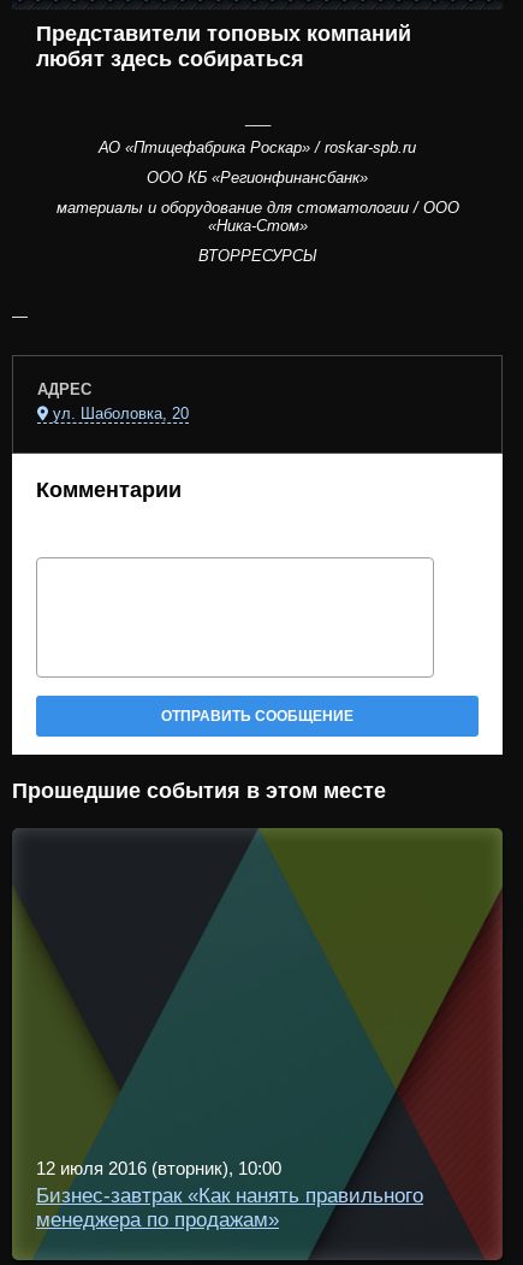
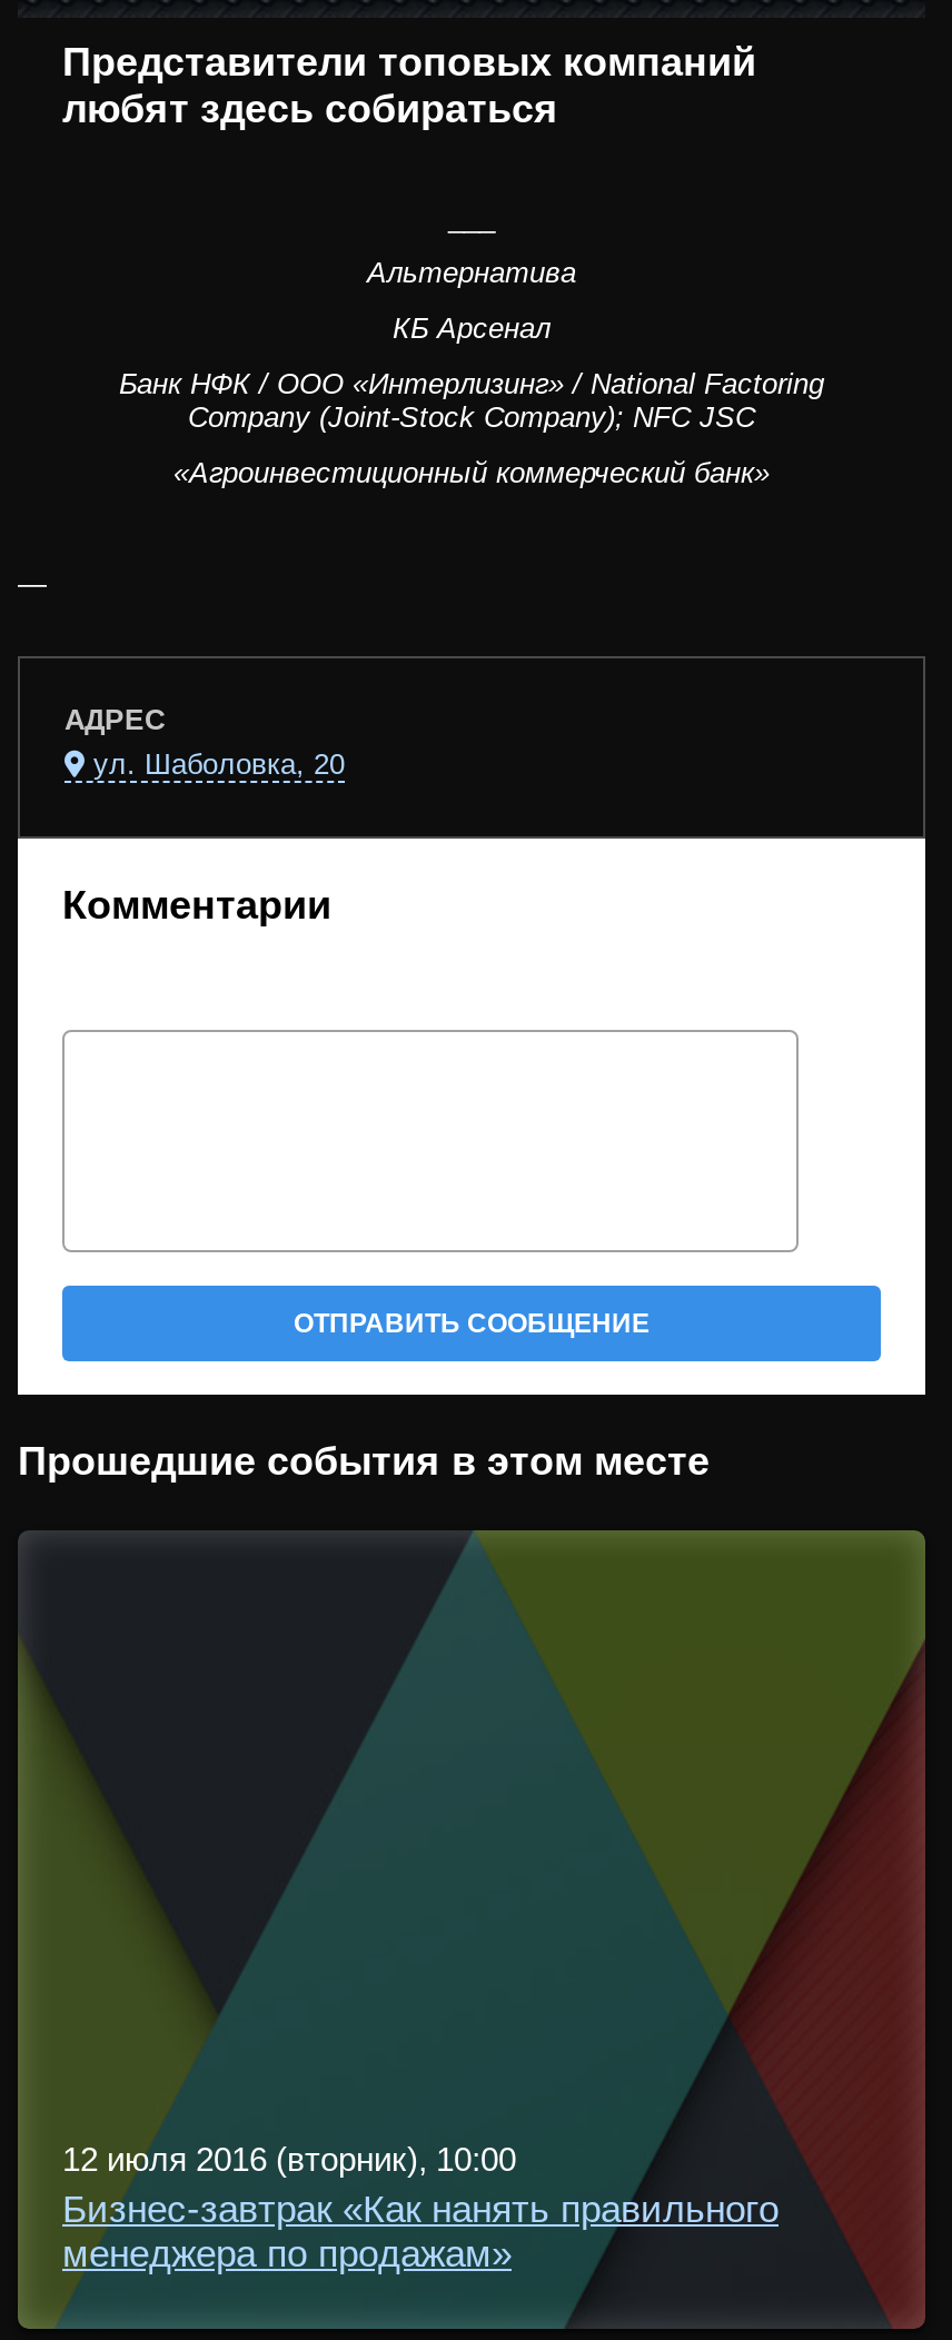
[99,138,416,156] АО «Птицефабрика Роскар» / roskar-spb.ru -> [367,256,576,289] Альтернатива
[147,169,368,187] ООО КБ «Регионфинансбанк» -> [393,311,551,345] КБ Арсенал
[56,199,459,235] материалы и оборудование для стоматологии / ООО | «Ника-Стом» -> [119,367,824,434] Банк НФК / ООО «Интерлизинг» / National Factoring | Company (Joint-Stock Company); NFC JSC
[198,247,317,265] ВТОРРЕСУРСЫ -> [173,456,770,489] «Агроинвестиционный коммерческий банк»

